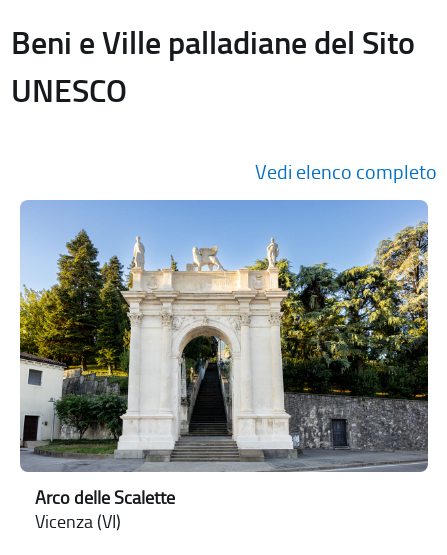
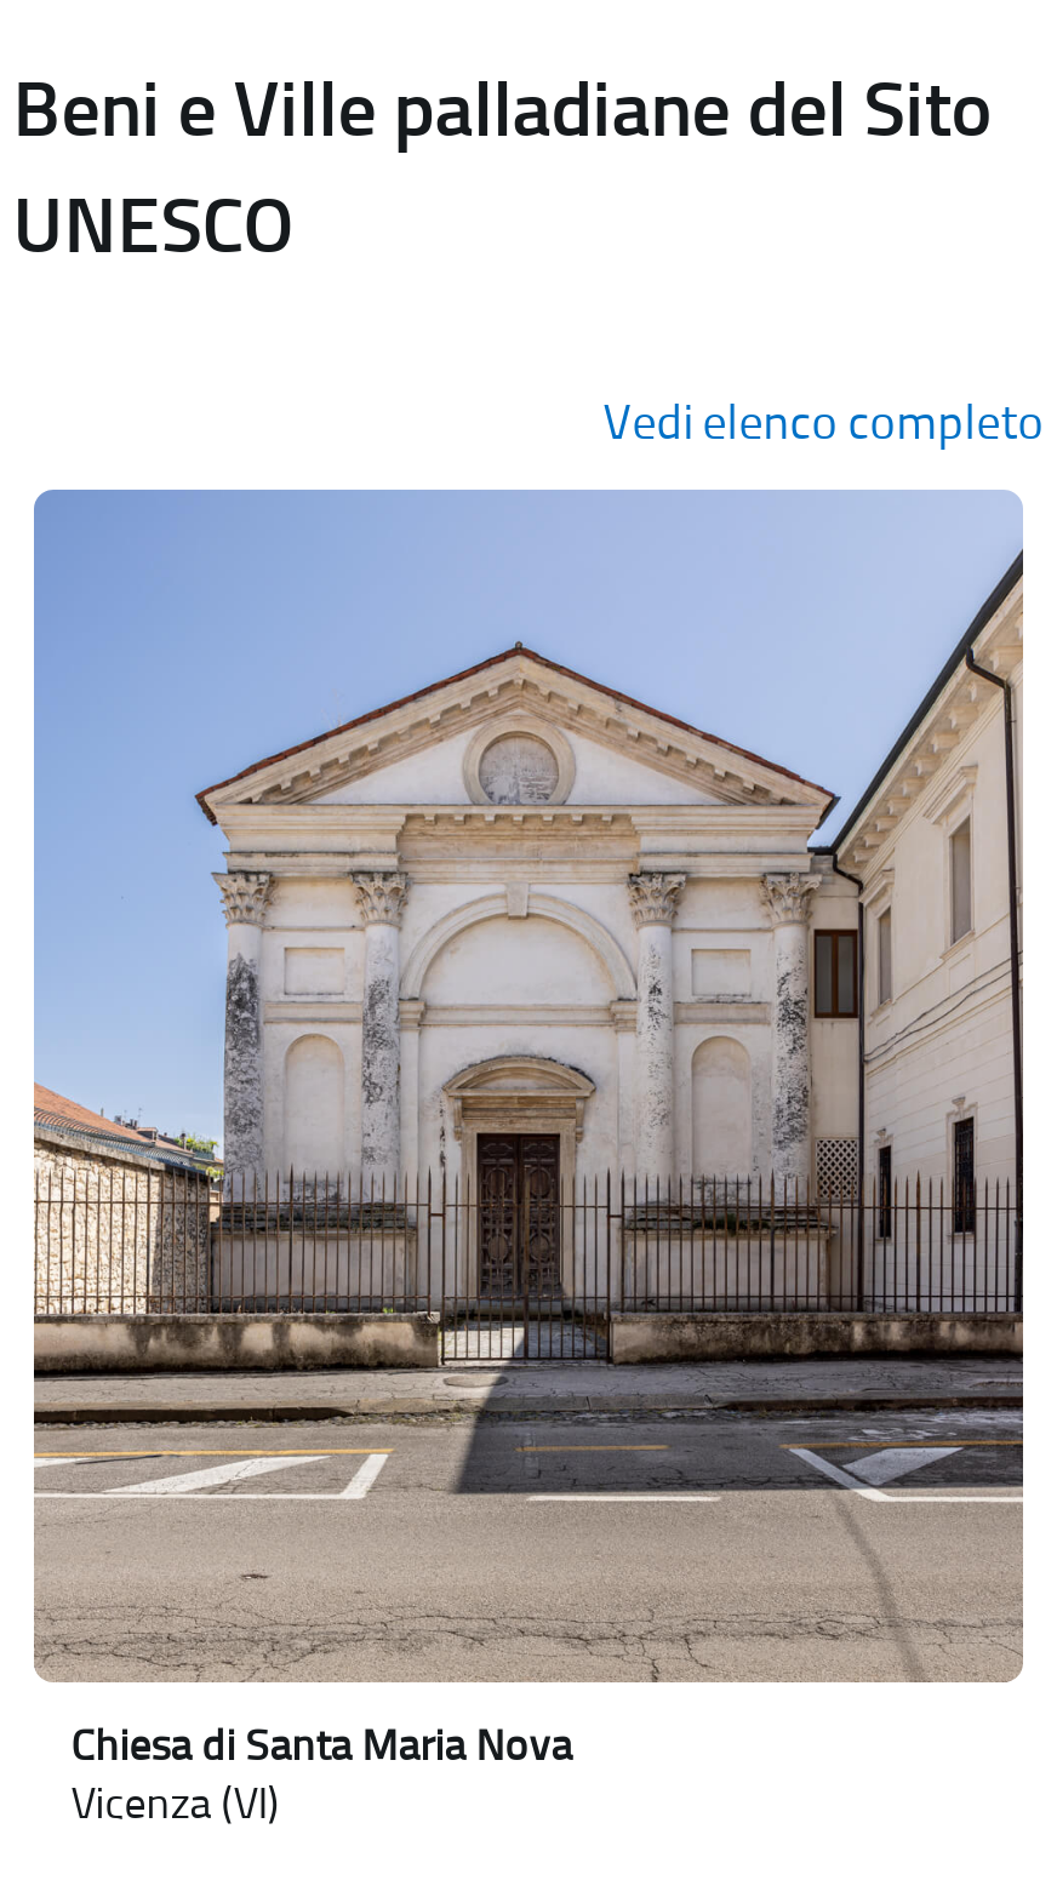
[19,201,428,507] [image] | Arco delle Scalette -> [32,490,1025,1770] [image] | Chiesa di Santa Maria Nova

